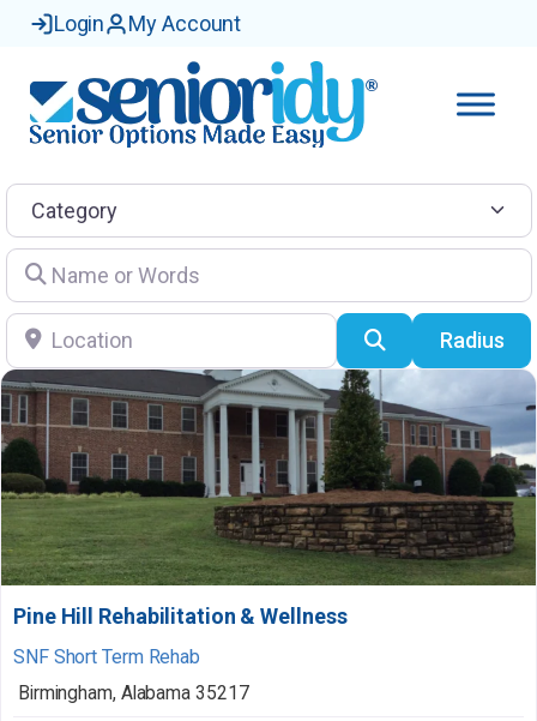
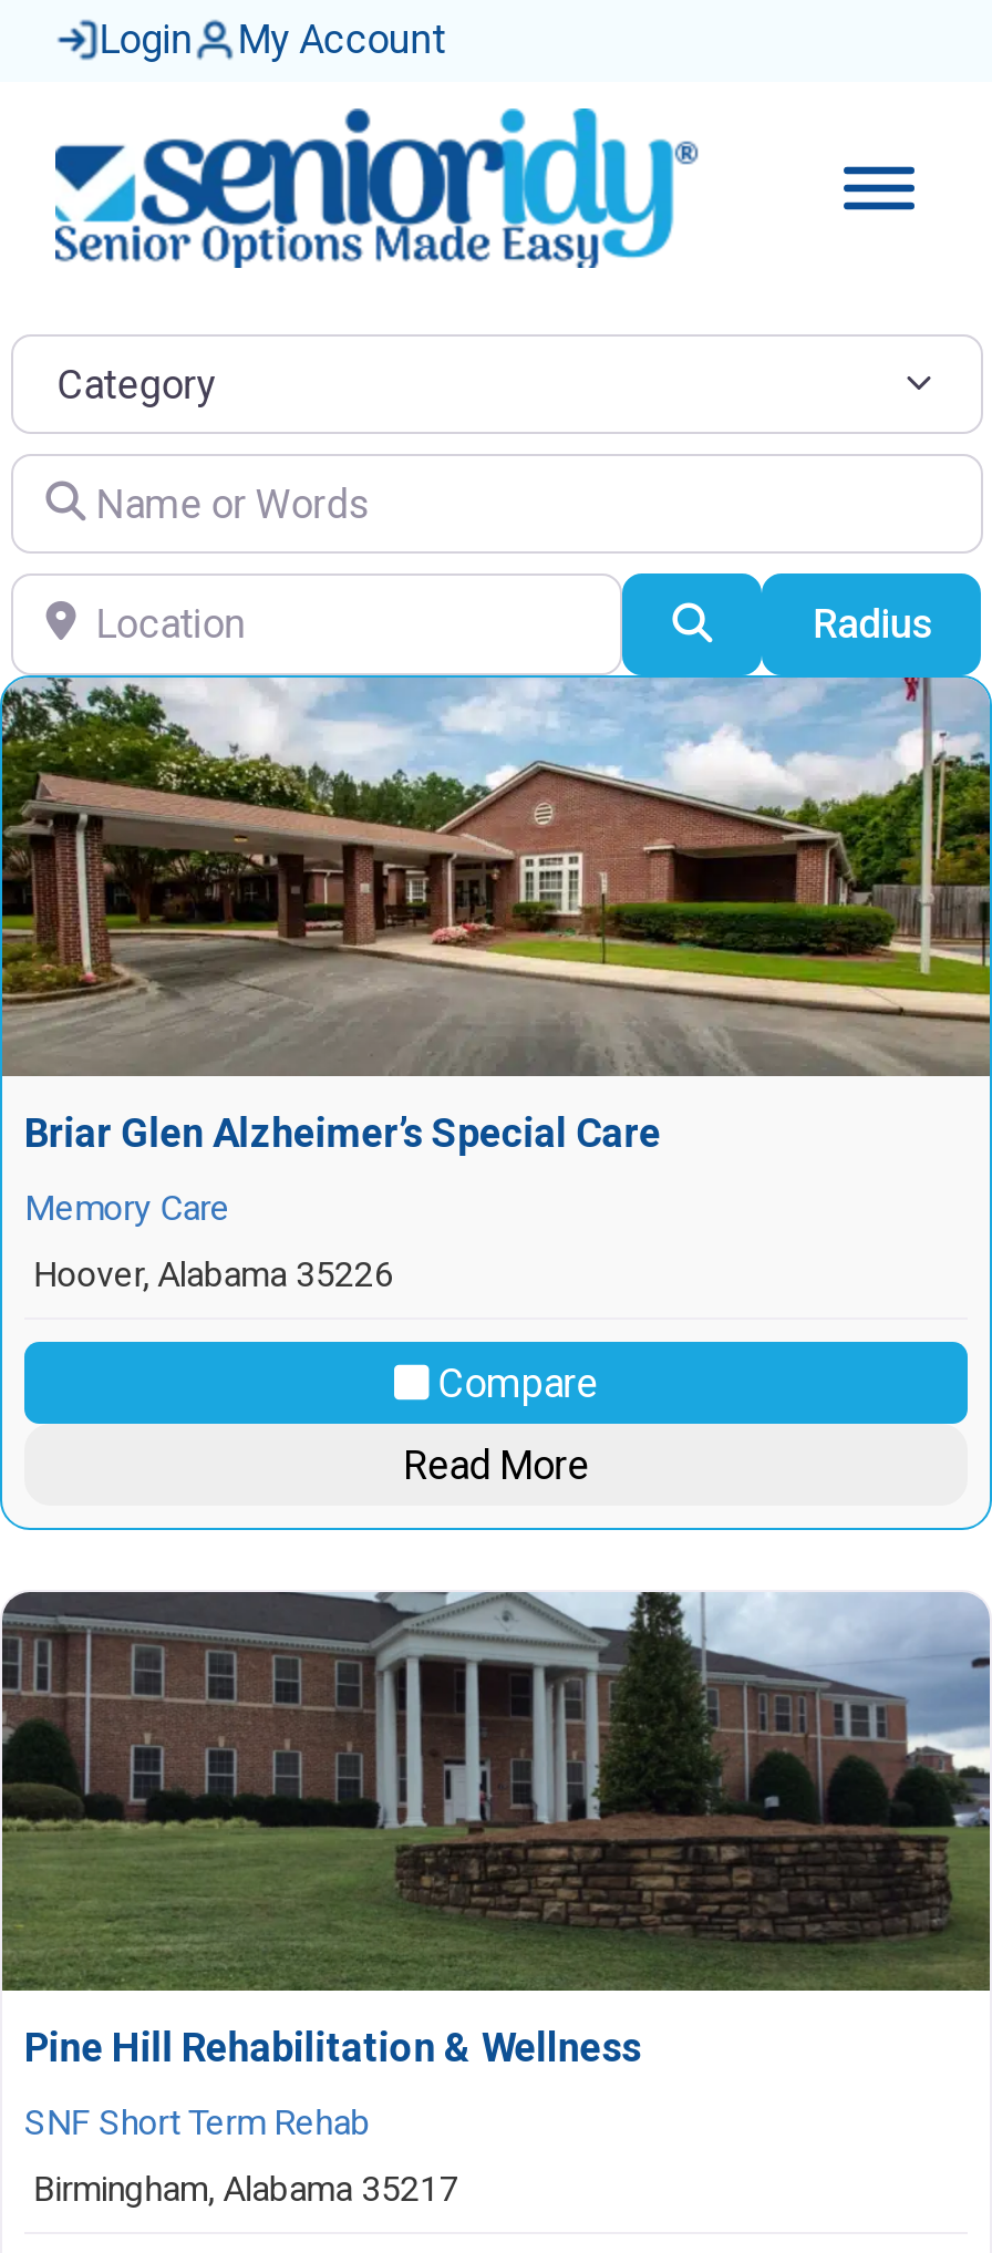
none -> [7,673,985,1532] [image] | Briar Glen Alzheimer’s Special Care | Memory Care | Hoover, Alabama 35226 | Compare | Read More

